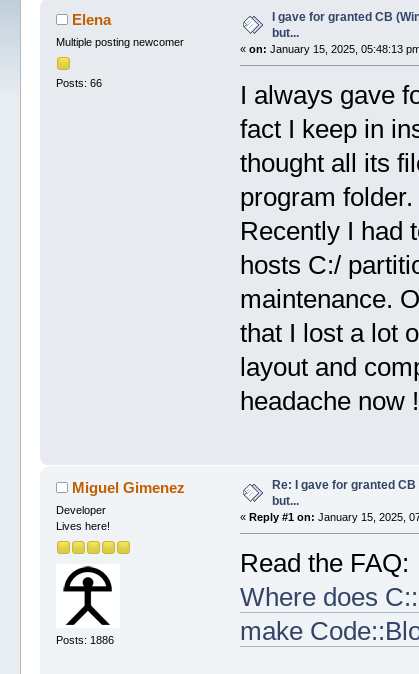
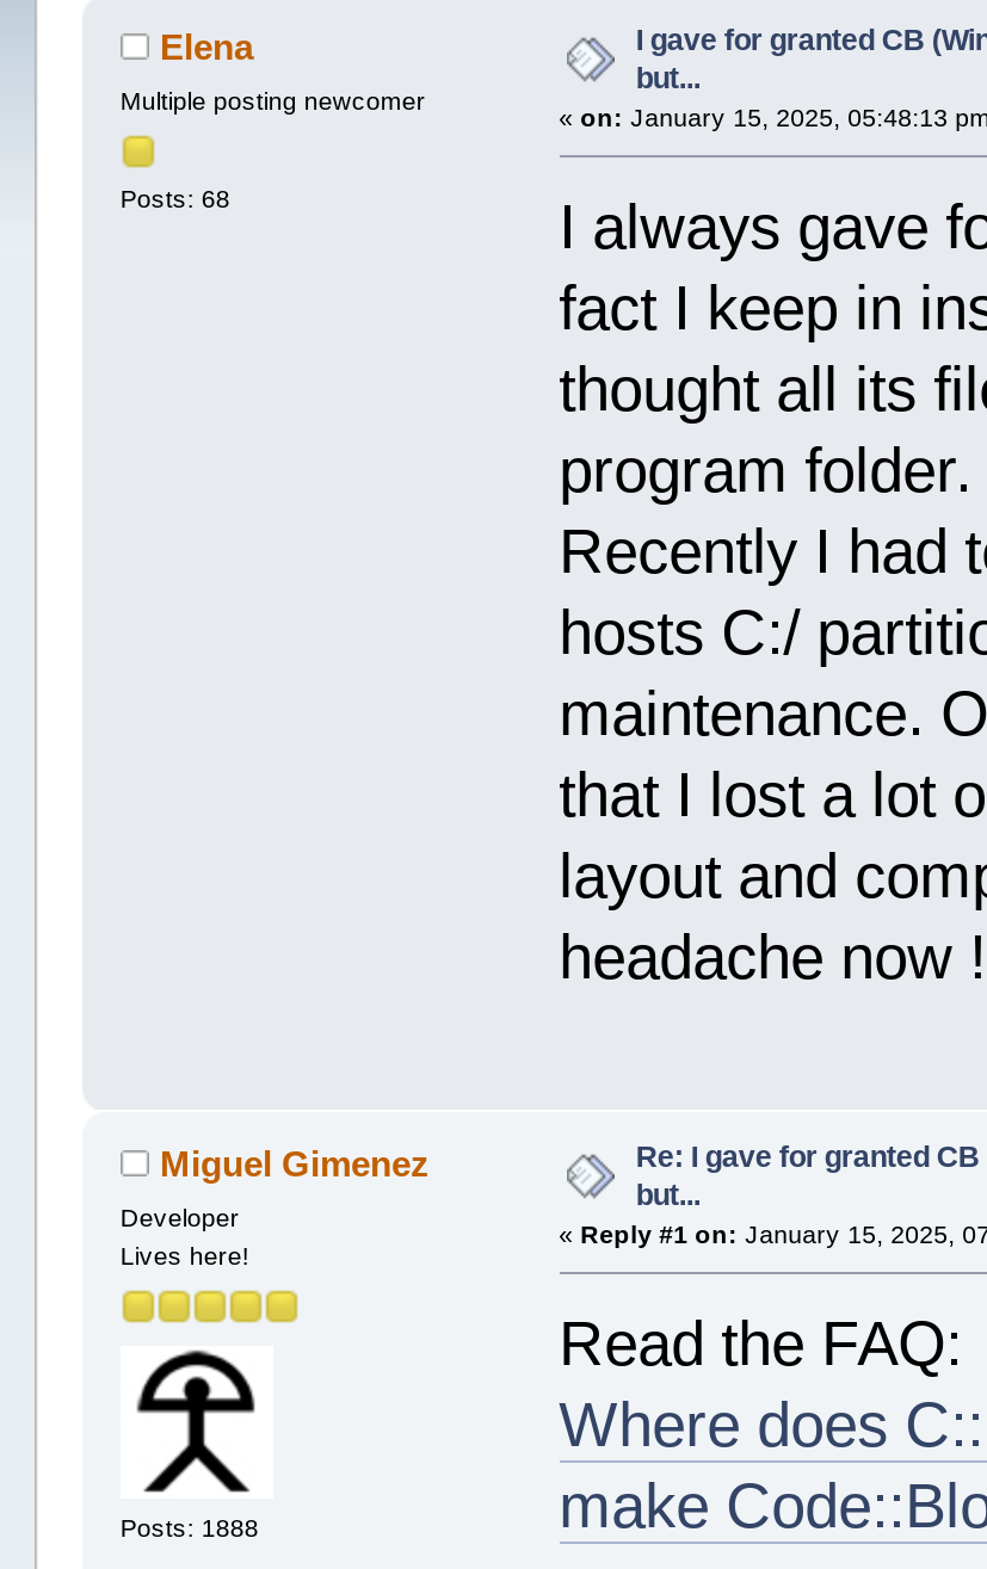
[56,77,102,89] Posts: 66 -> [120,183,230,211] Posts: 68
[56,634,114,646] Posts: 1886 -> [120,1513,259,1542] Posts: 1888

